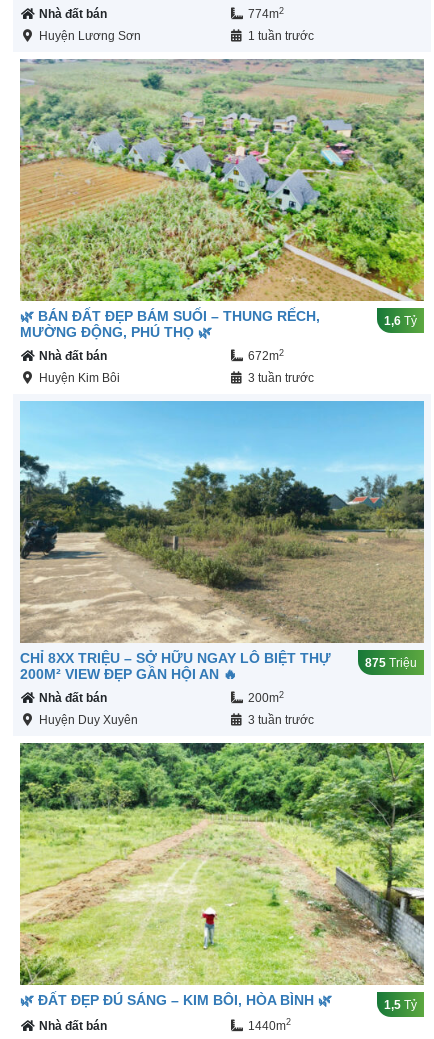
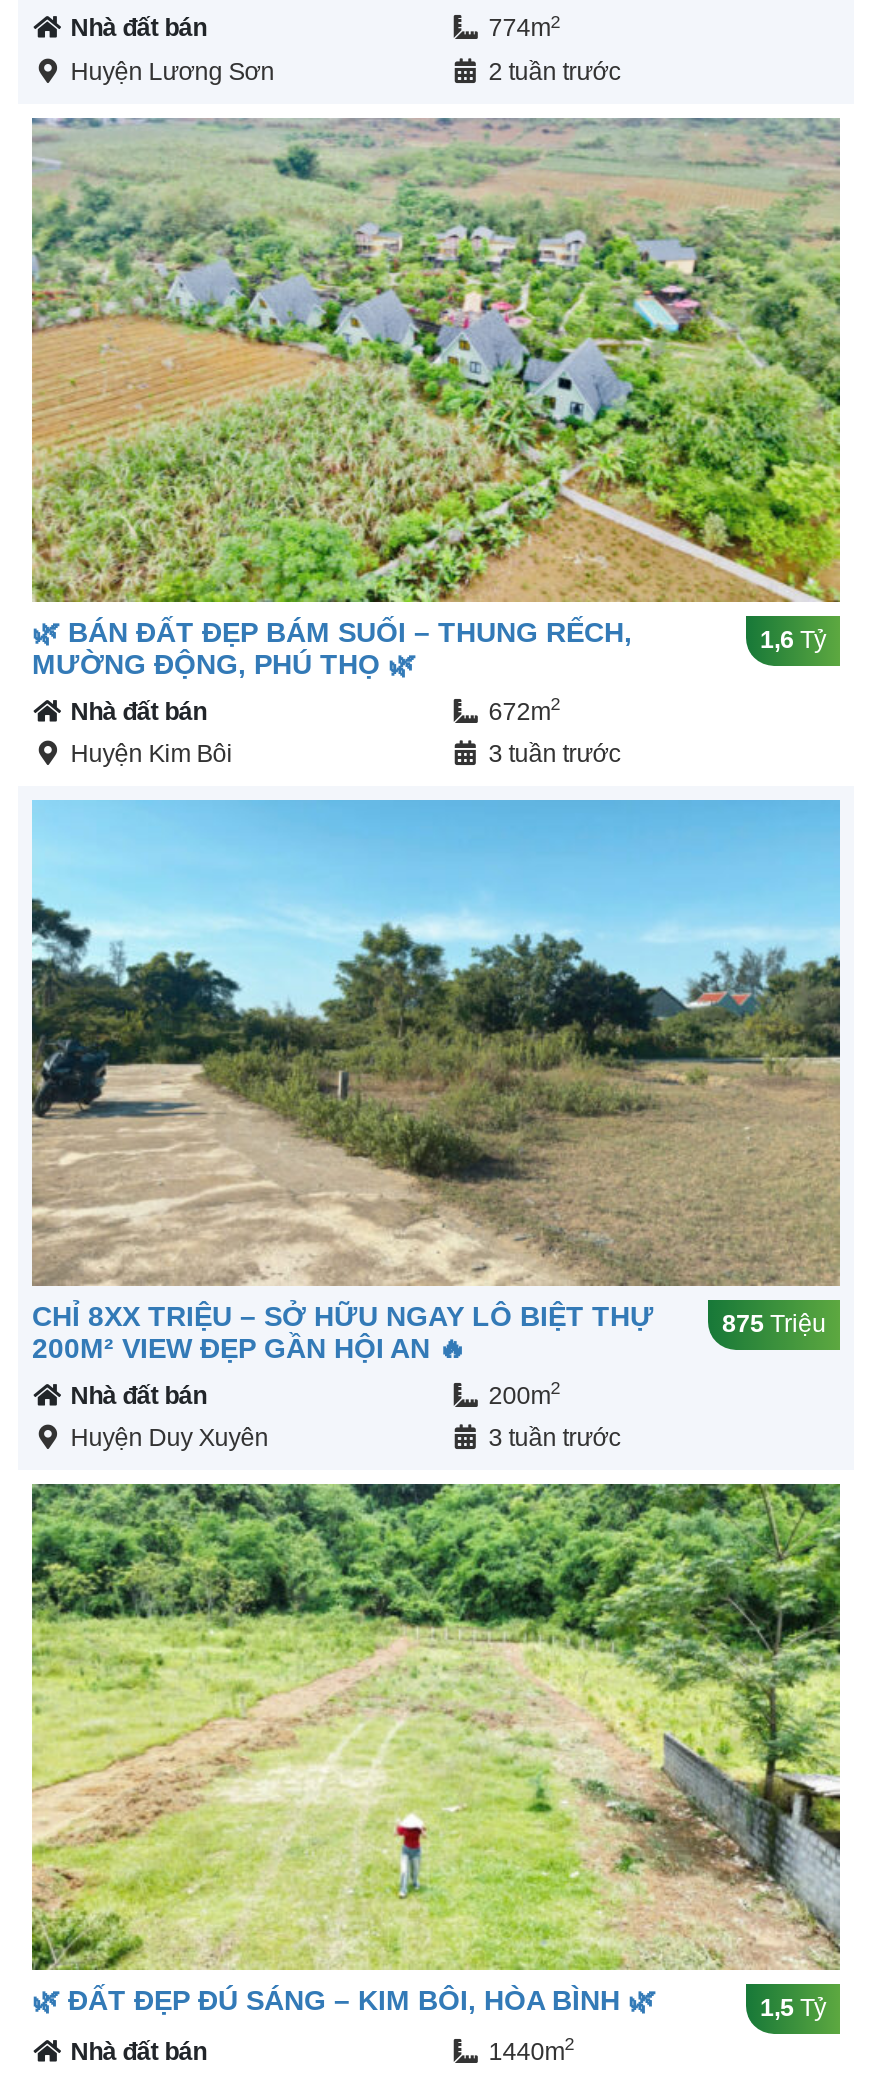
[248,29,314,43] 1 tuần trước -> [488,58,620,86] 2 tuần trước

